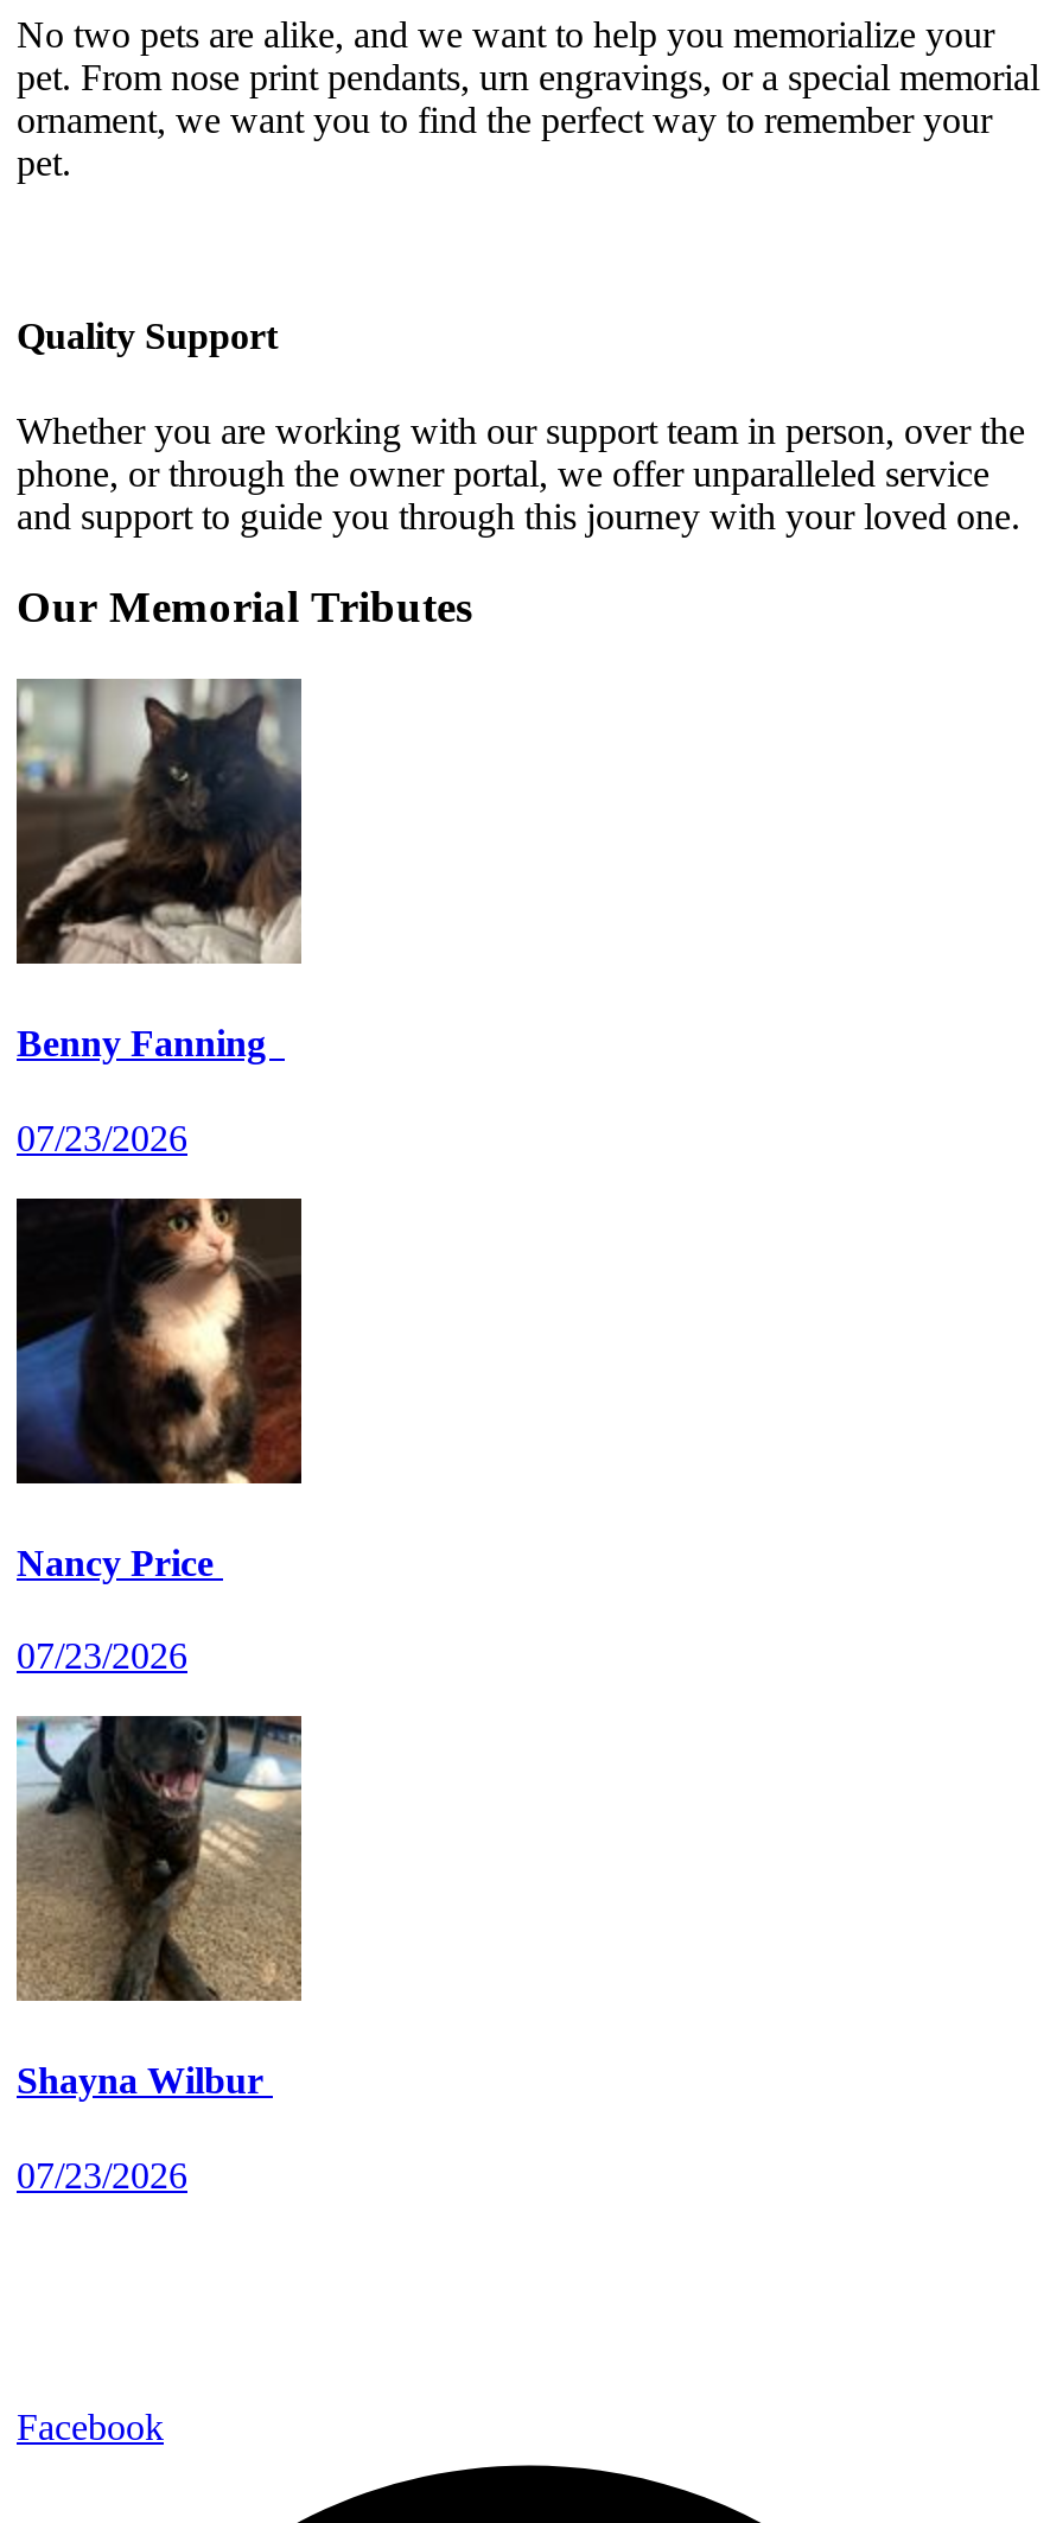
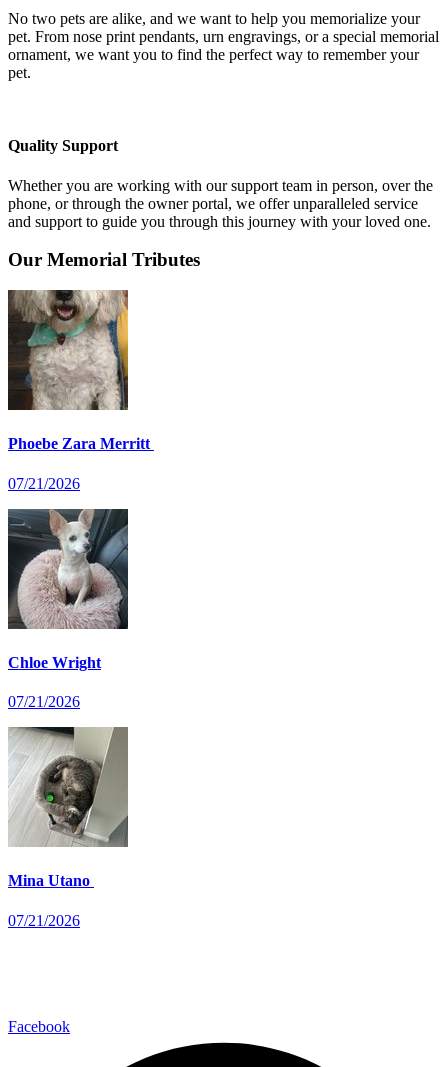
[17,679,304,1064] [image] | Benny Fanning -> [8,290,154,452] [image] | Phoebe Zara Merritt
[17,1117,187,1157] 07/23/2026 -> [8,474,80,491] 07/21/2026
[14,1196,304,1583] [image] | Nancy Price -> [7,508,129,671] [image] | Chloe Wright
[17,1635,187,1676] 07/23/2026 -> [8,693,80,710] 07/21/2026
[14,1716,301,2101] [image] | Shayna Wilbur -> [8,727,128,889] [image] | Mina Utano
[17,2154,187,2195] 07/23/2026 -> [8,912,80,929] 07/21/2026

